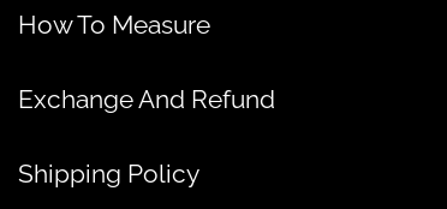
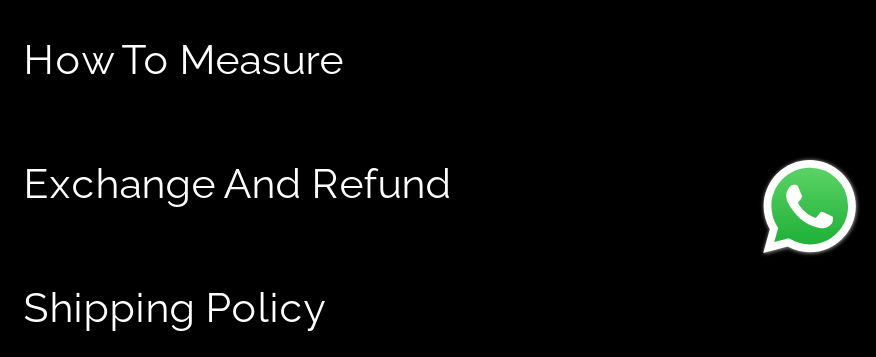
none -> [761,156,859,256] [image]

